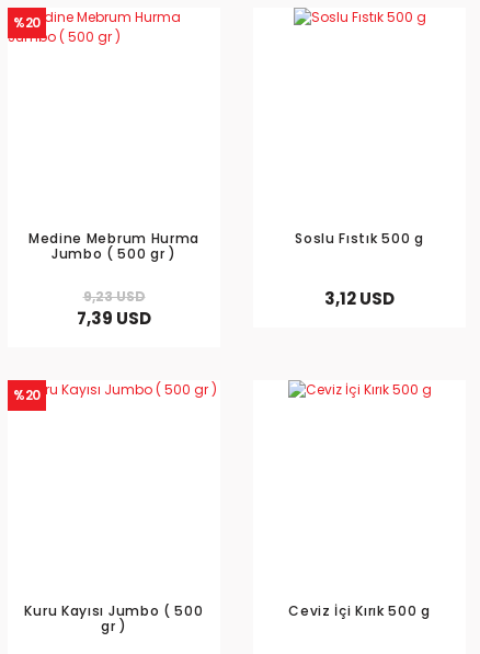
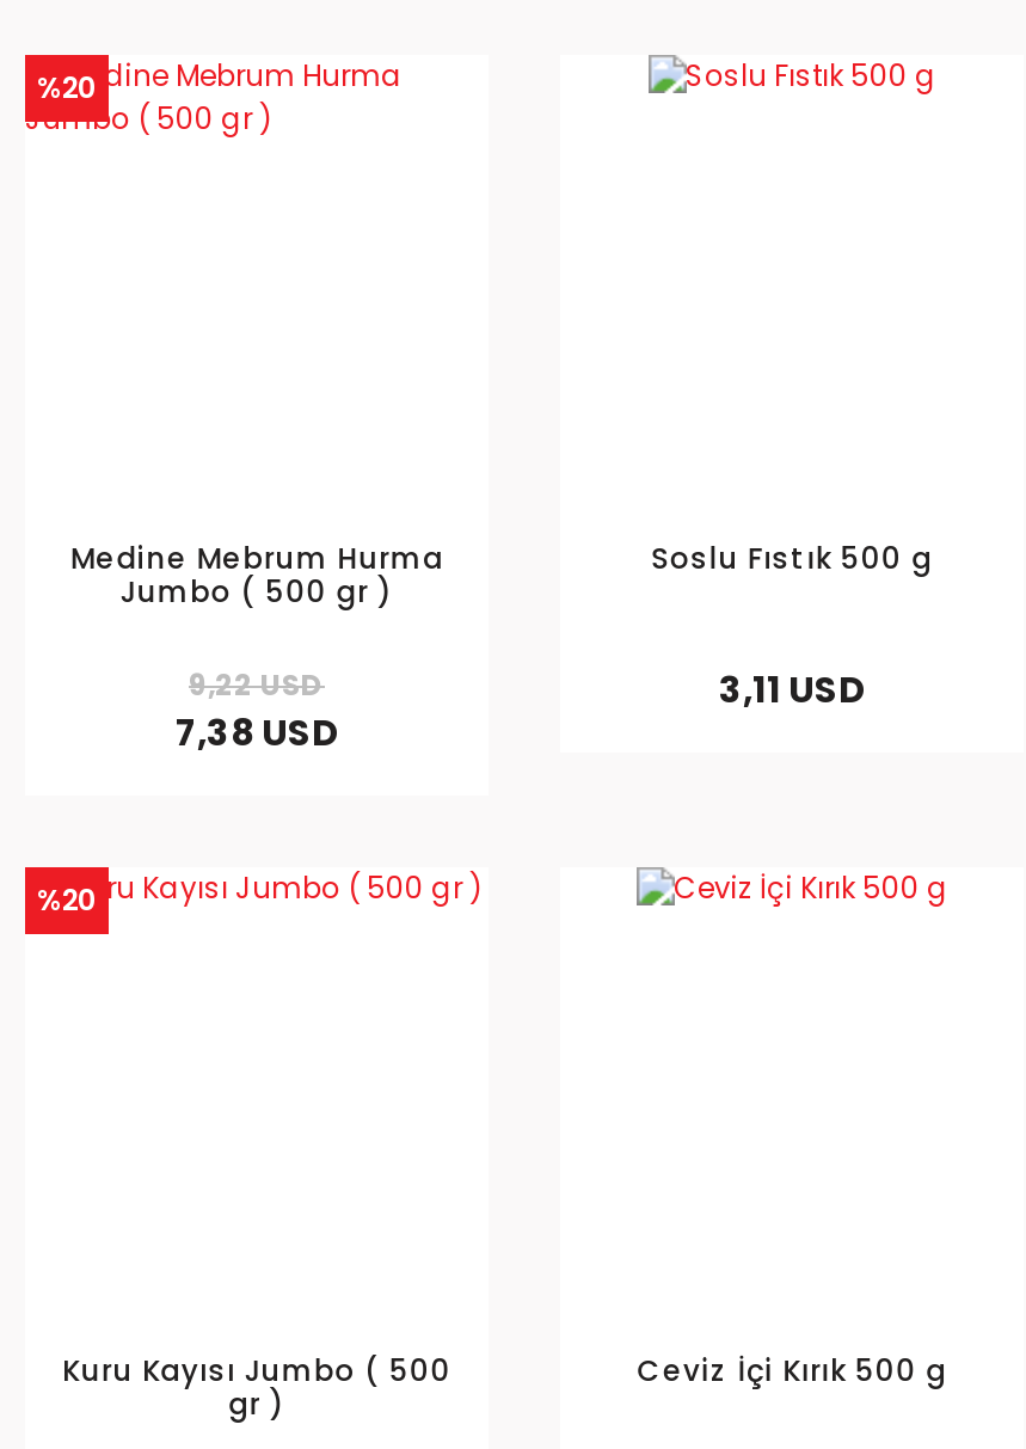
[83,288,145,306] 9,23 USD -> [189,665,325,706] 9,22 USD
[324,288,395,311] 3,12 USD -> [719,665,865,716] 3,11 USD
[77,307,151,330] 7,39 USD -> [176,708,338,759] 7,38 USD

